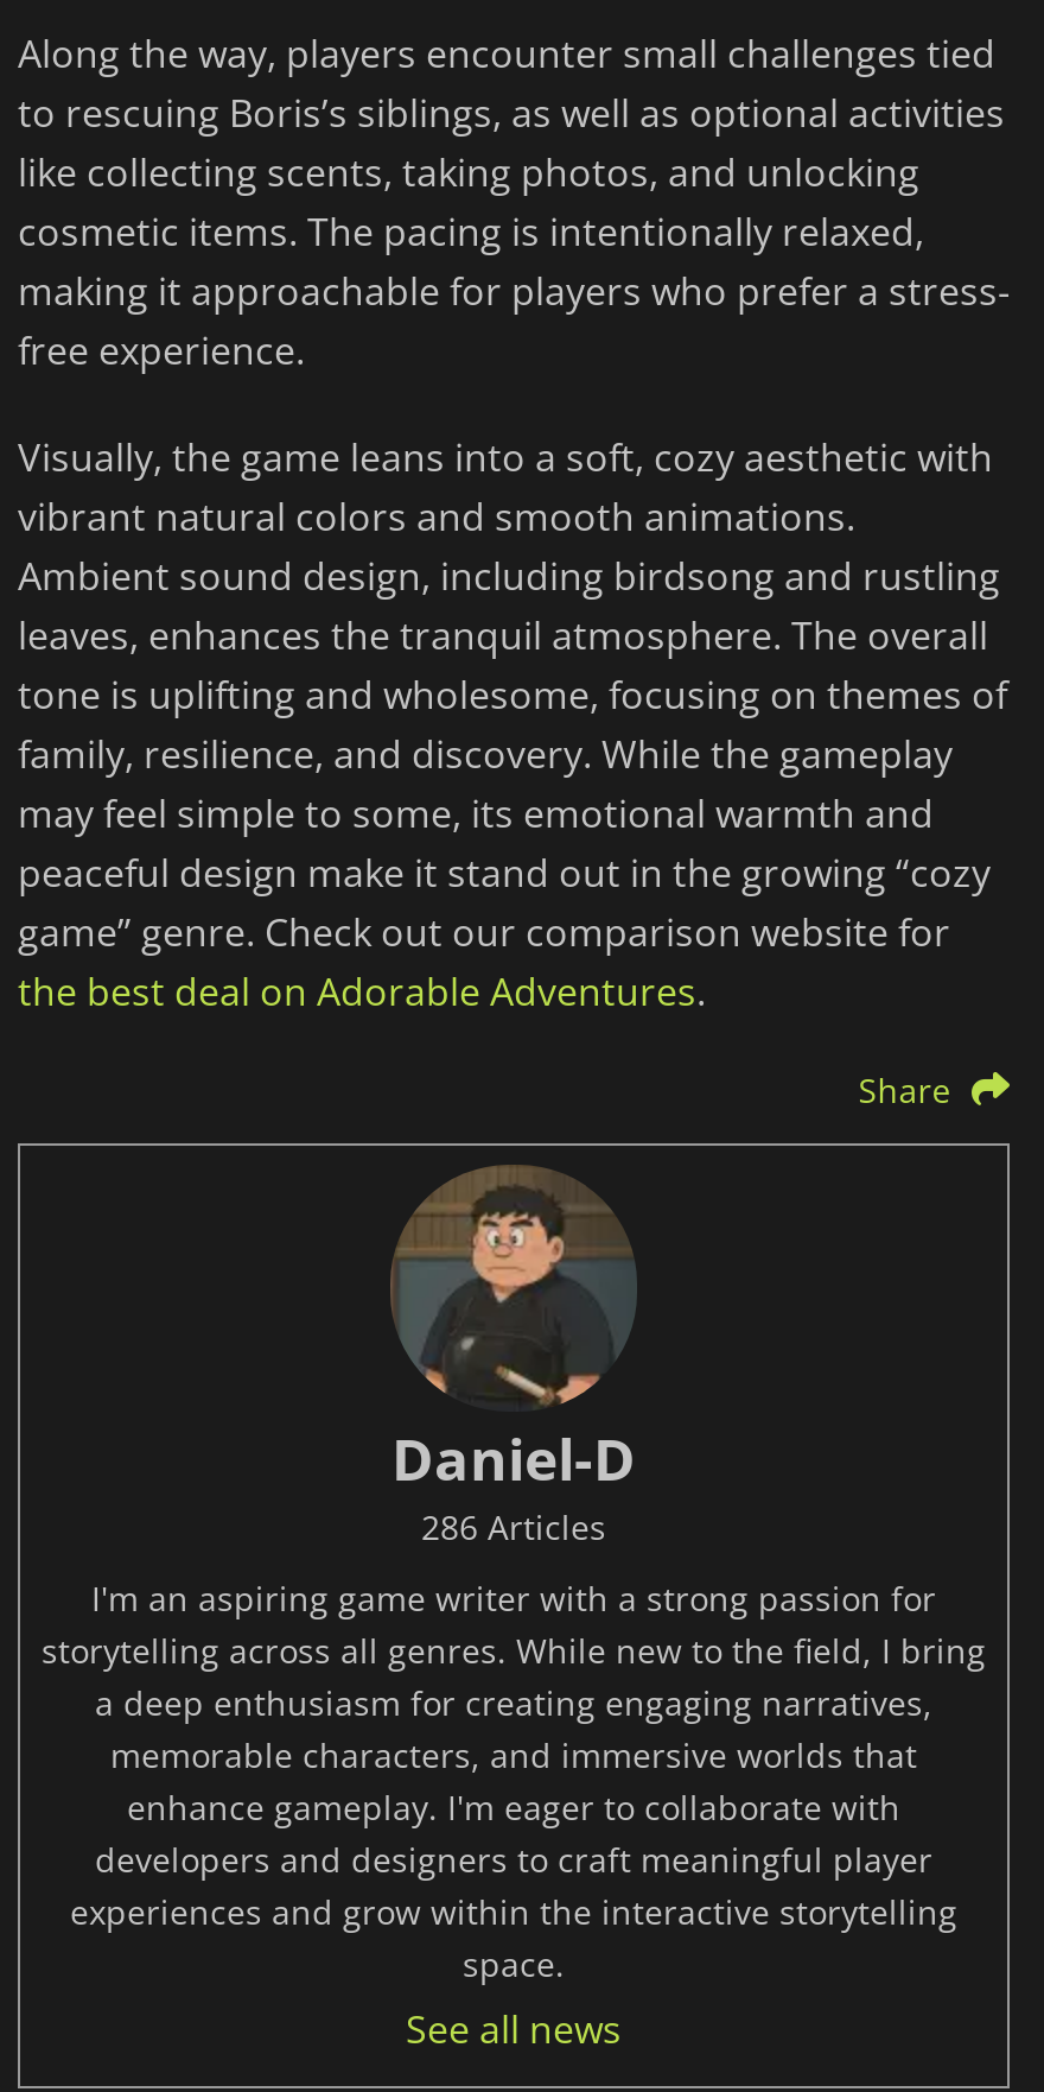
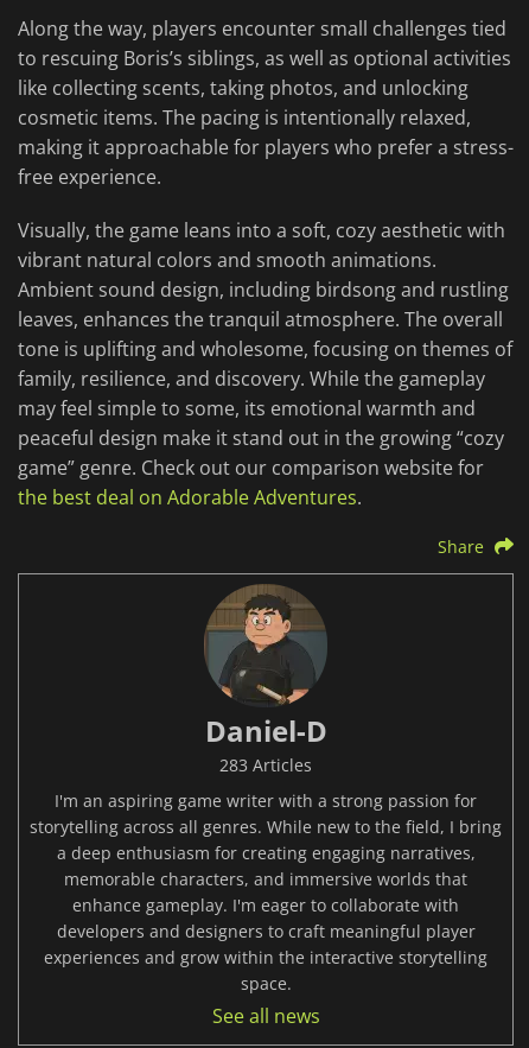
[421,1505,606,1550] 286 Articles -> [219,754,312,777] 283 Articles

